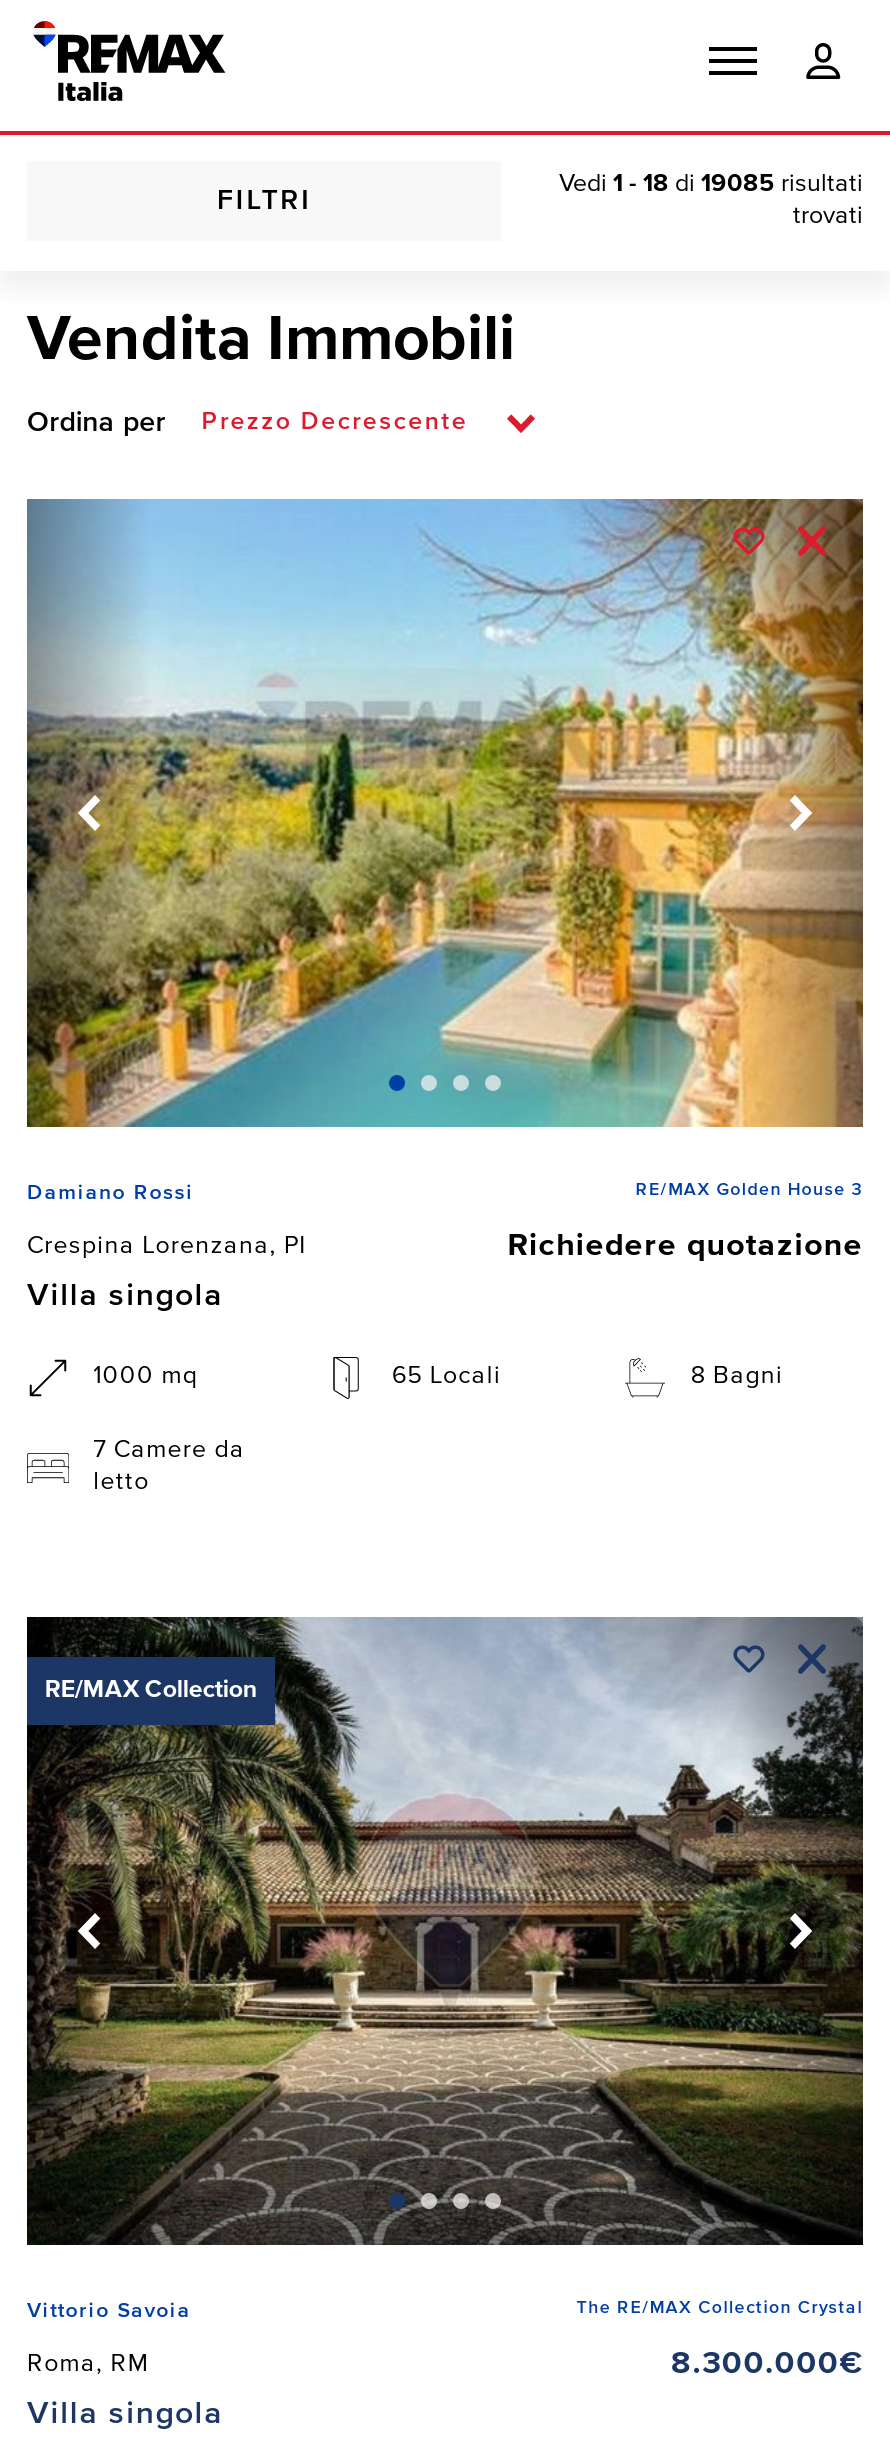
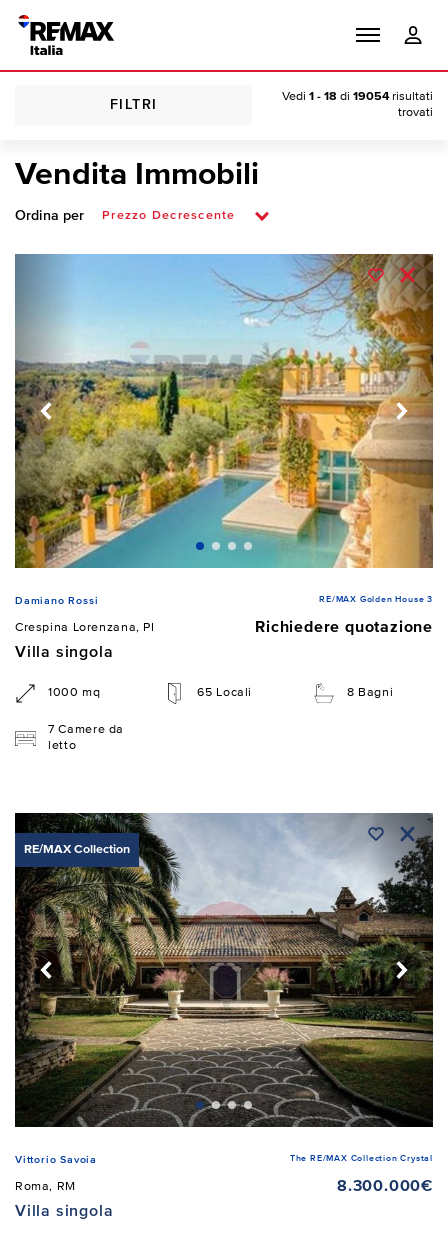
[559,171,863,197] Vedi 1 - 18 di 19085 risultati -> [282,90,433,103] Vedi 1 - 18 di 19054 risultati

